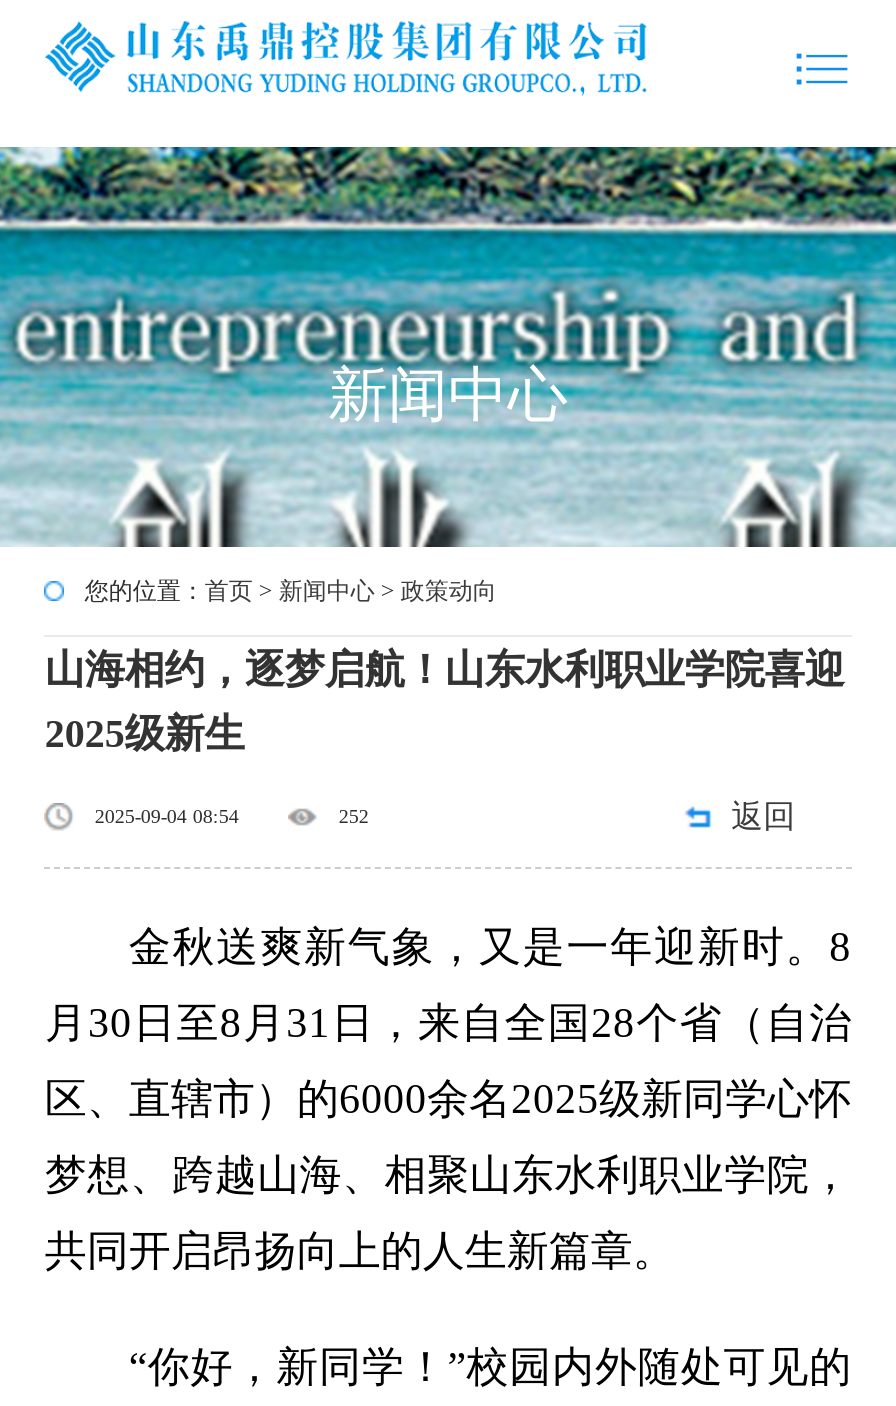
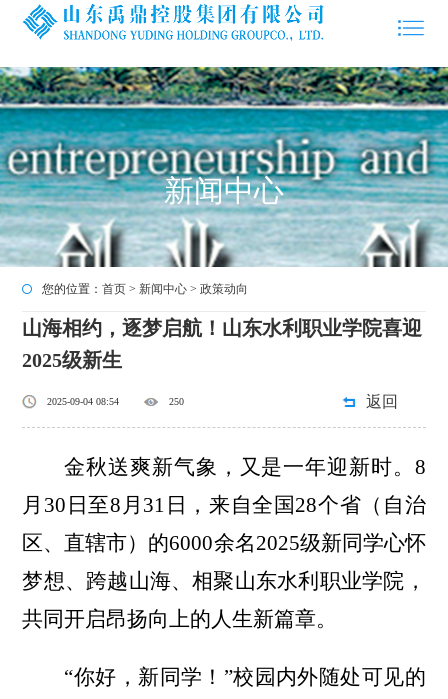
[339,805,369,827] 252 -> [169,396,184,407] 250

